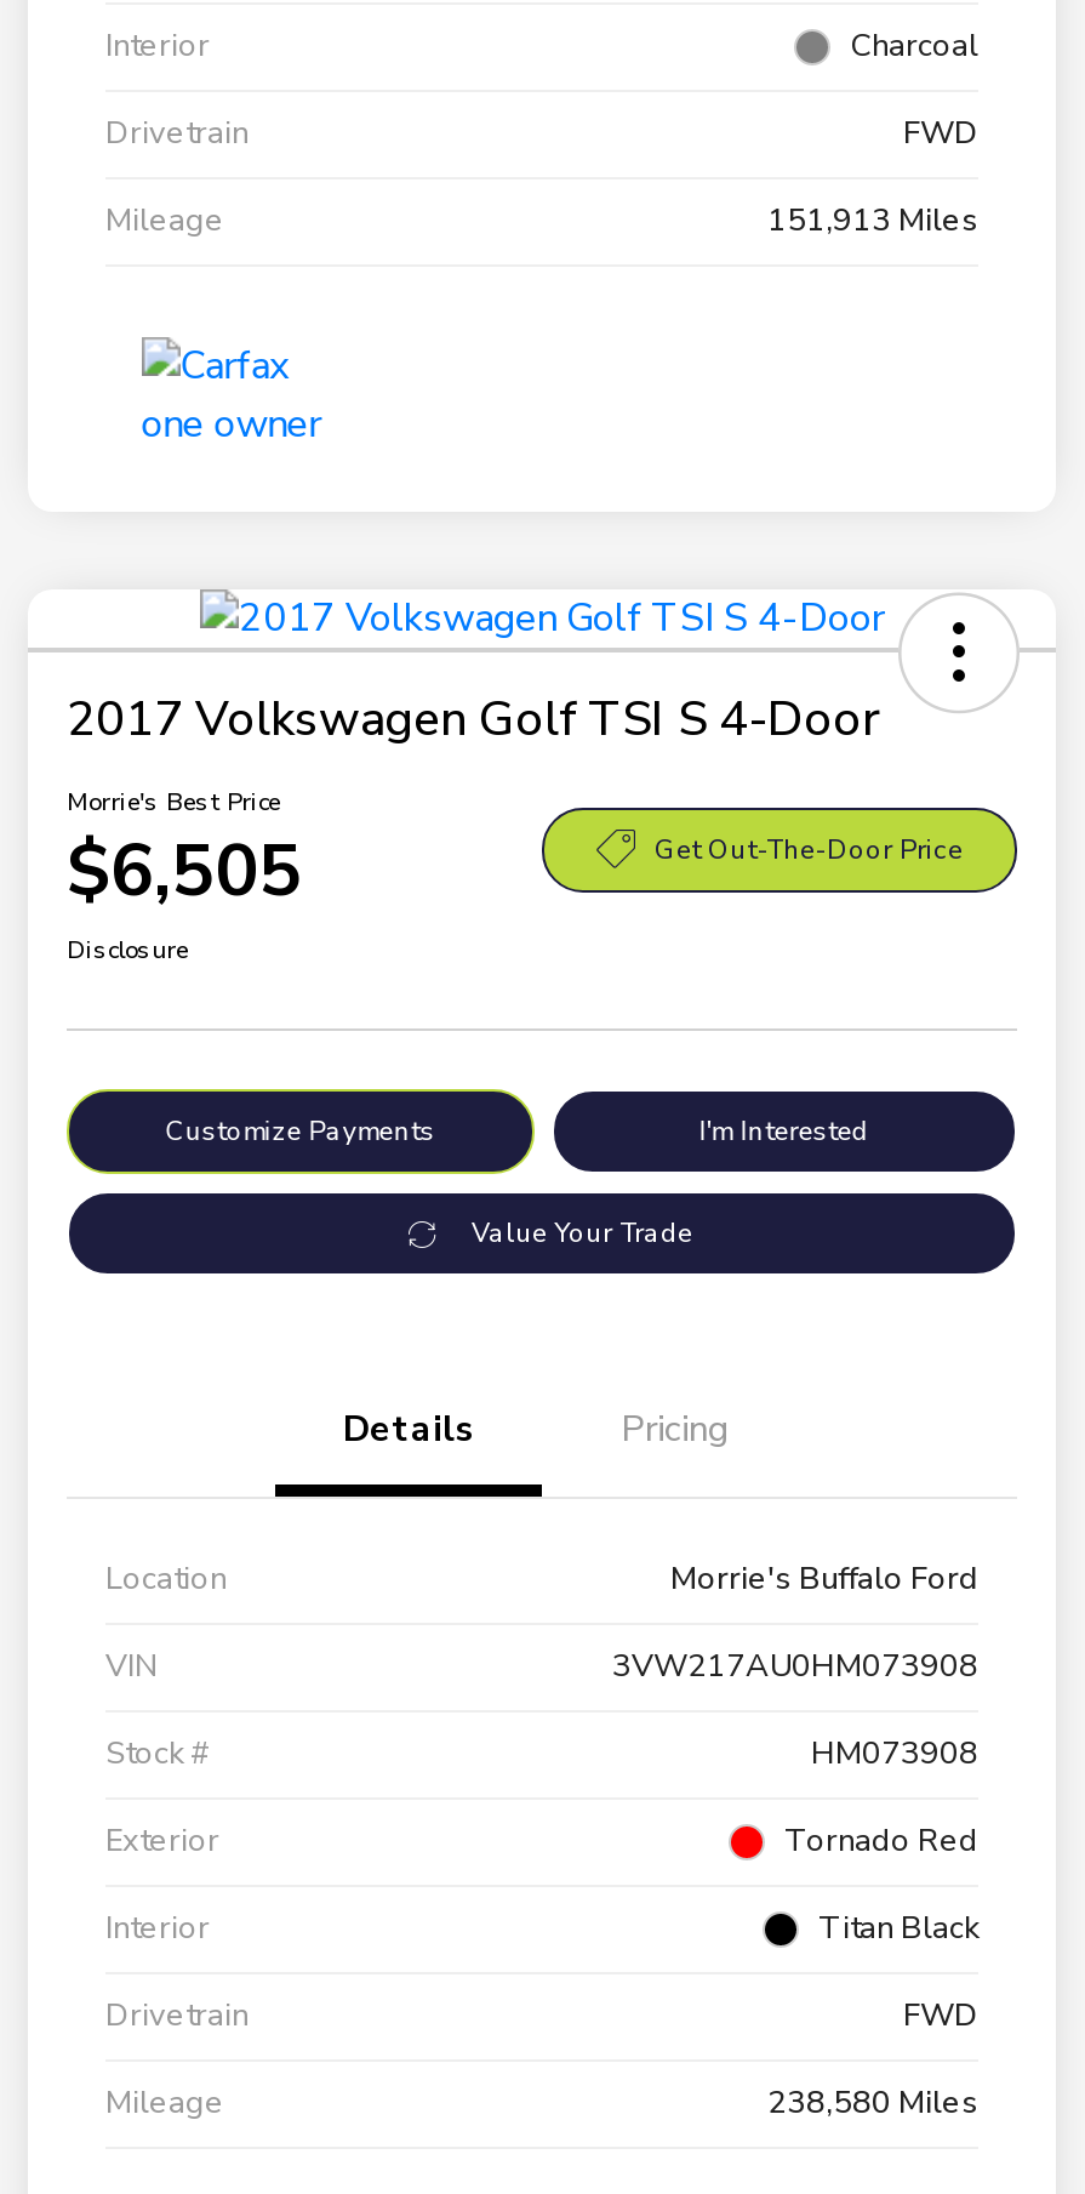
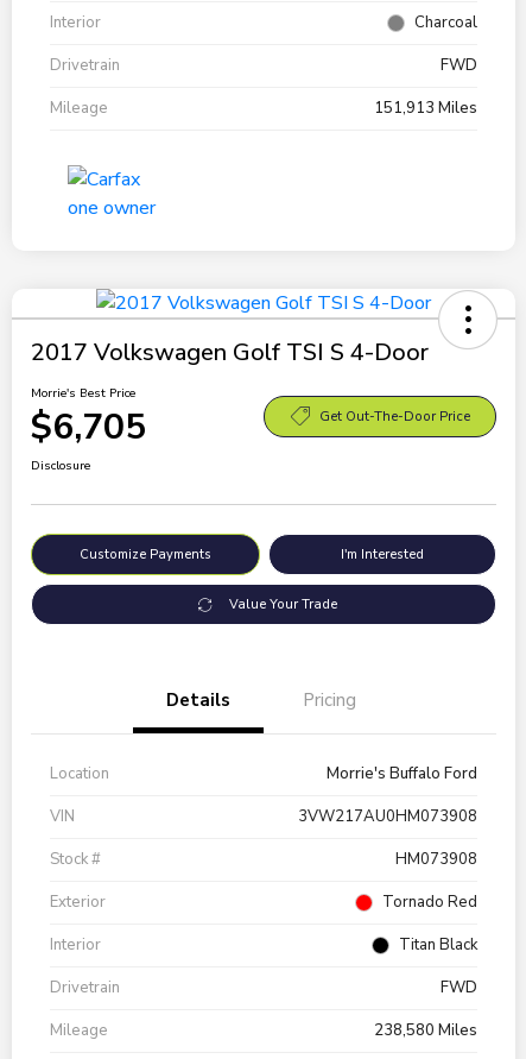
[67,823,302,922] $6,505 -> [31,403,146,452] $6,705

